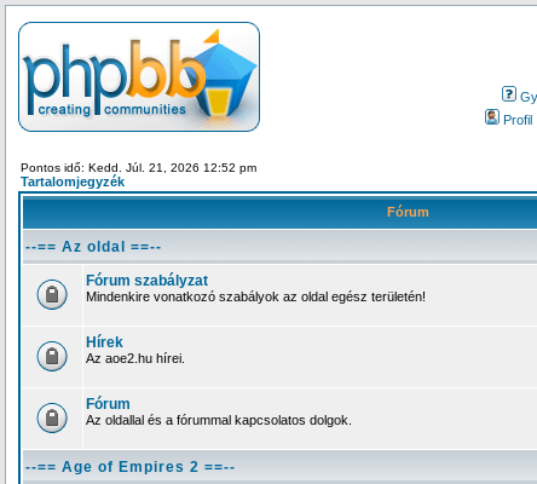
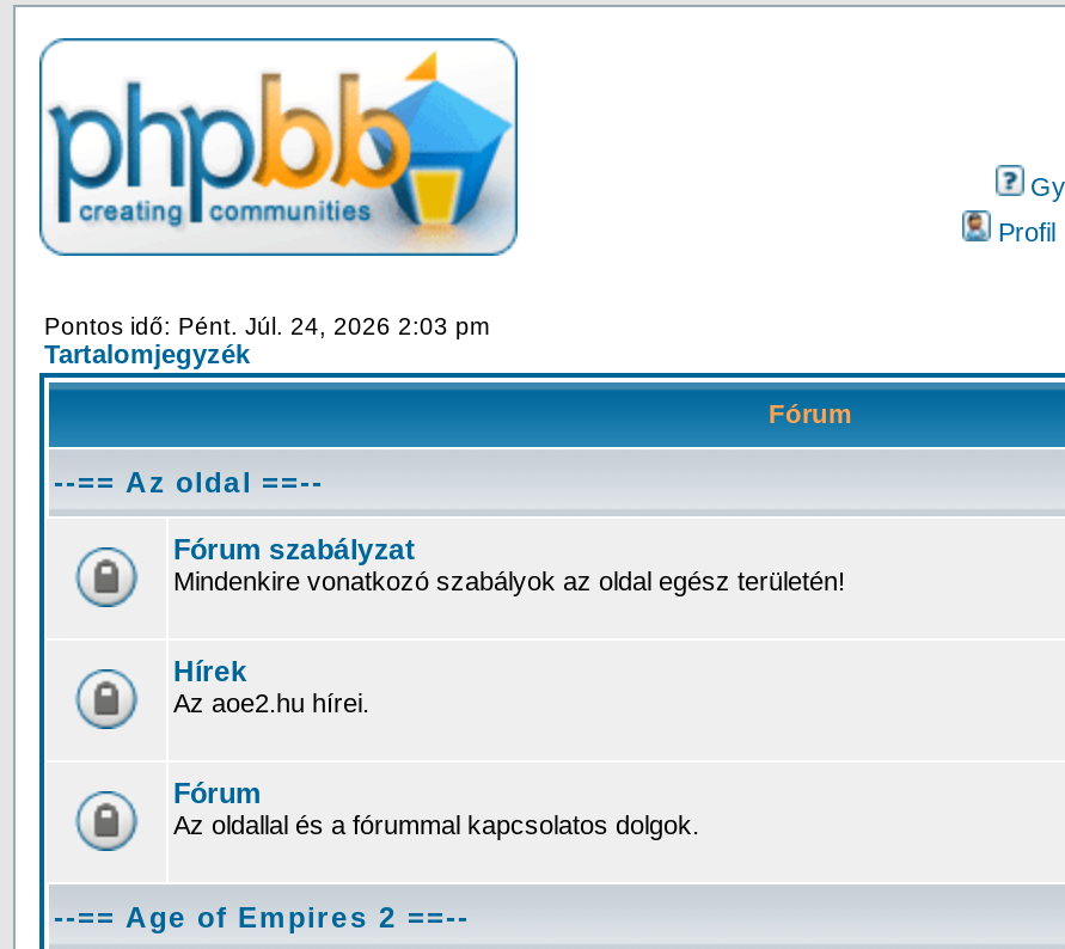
[21,161,256,174] Pontos idő: Kedd. Júl. 21, 2026 12:52 pm -> [44,313,489,339] Pontos idő: Pént. Júl. 24, 2026 2:03 pm

